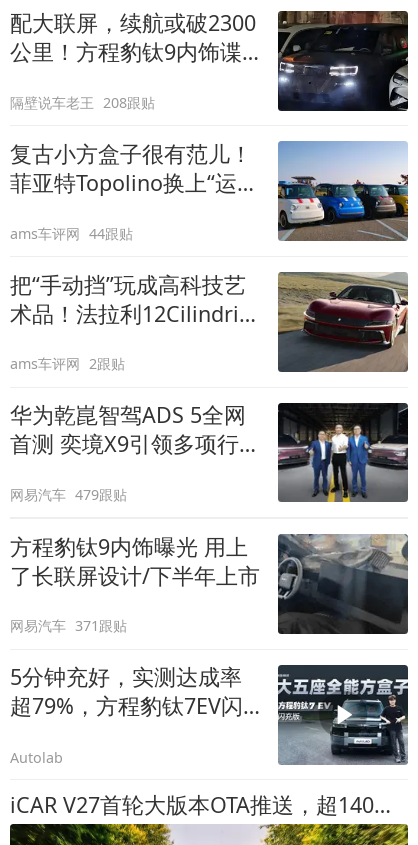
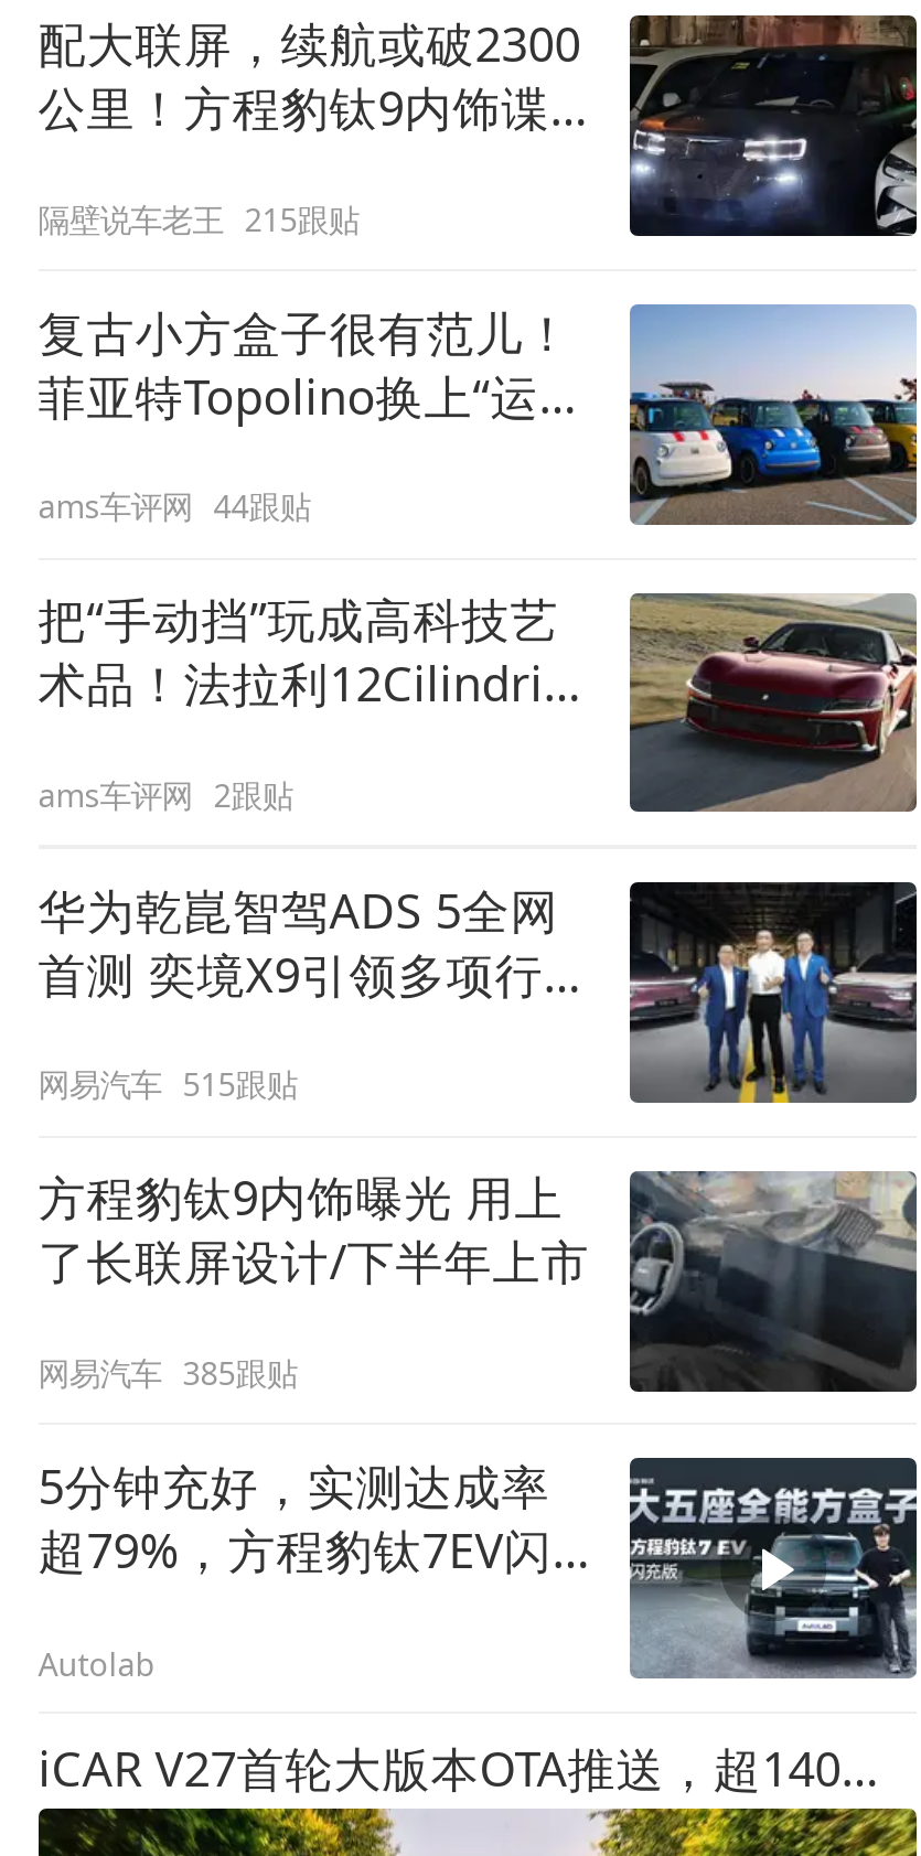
[10,93,155,112] 隔壁说车老王 208跟贴 -> [38,197,359,239] 隔壁说车老王 215跟贴
[10,485,127,504] 网易汽车 479跟贴 -> [38,1064,297,1105] 网易汽车 515跟贴
[10,616,127,635] 网易汽车 371跟贴 -> [38,1352,297,1393] 网易汽车 385跟贴

